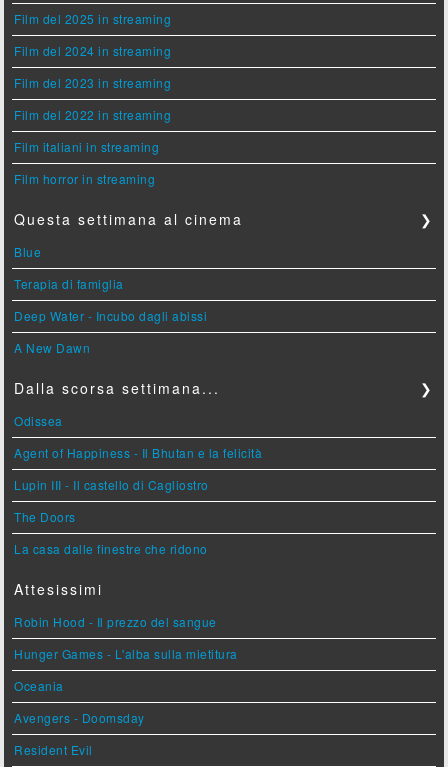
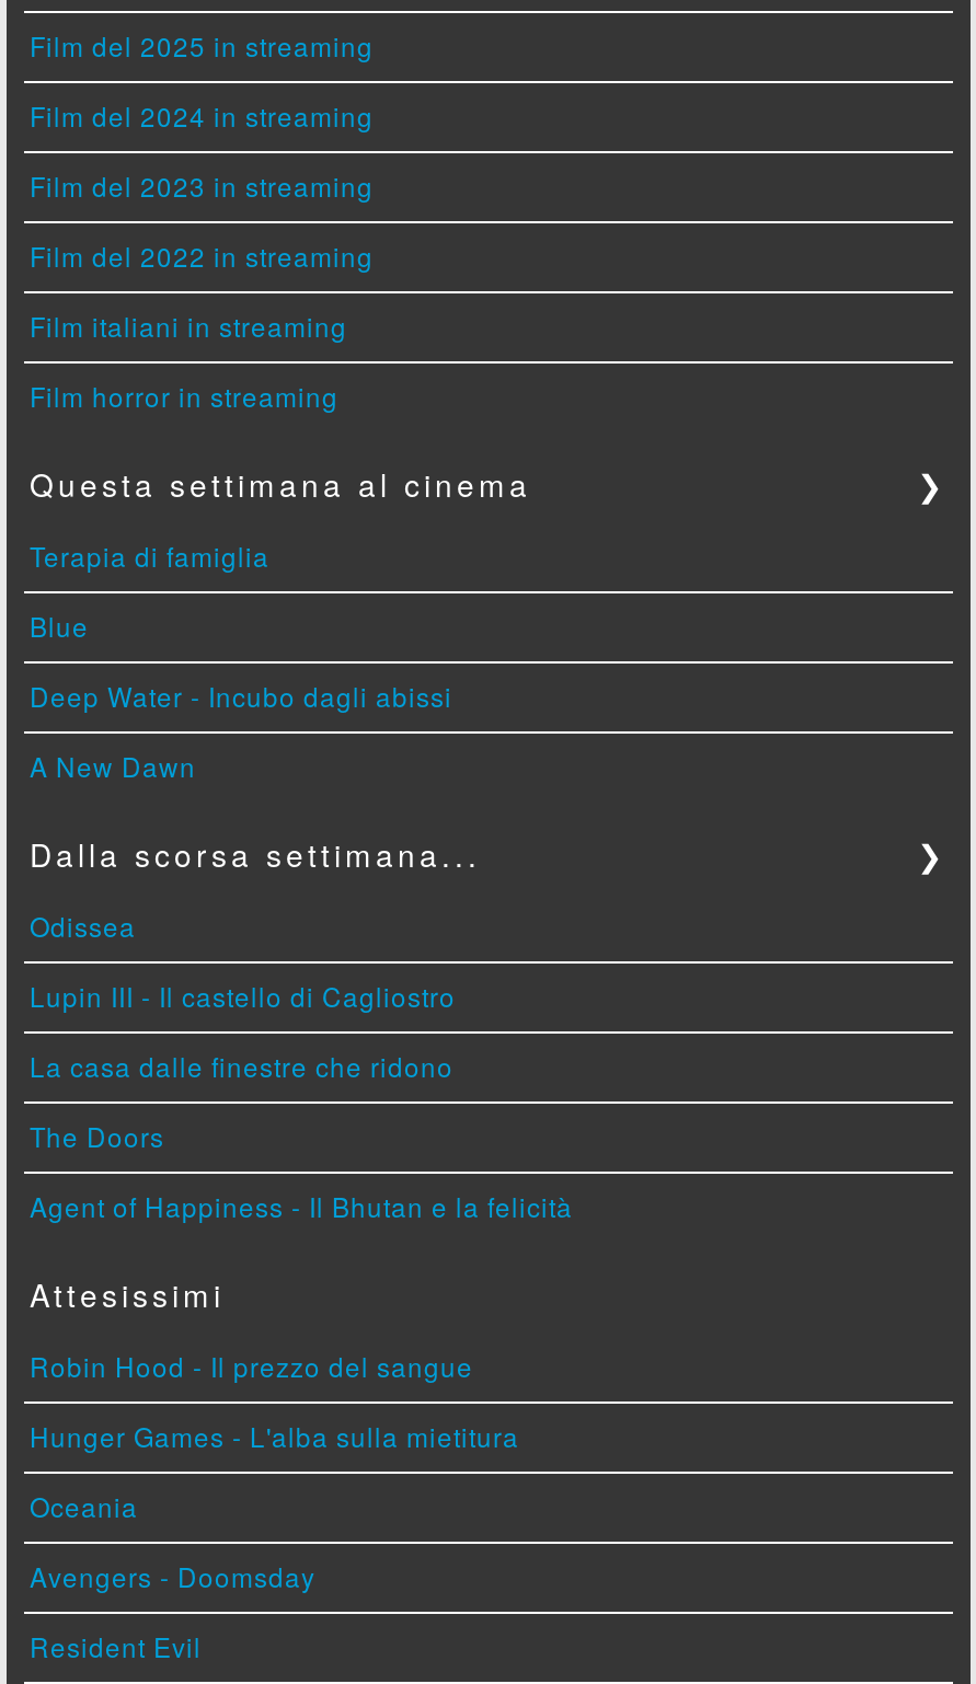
moved [14,243,41,260] -> [30,607,89,644]: Blue
moved [14,275,124,292] -> [30,537,269,574]: Terapia di famiglia
moved [14,444,262,461] -> [30,1187,573,1225]: Agent of Happiness - Il Bhutan e la felicità
moved [14,476,209,557] -> [30,977,456,1154]: Lupin III - Il castello di Cagliostro | The Doors | La casa dalle finestre che ridono

